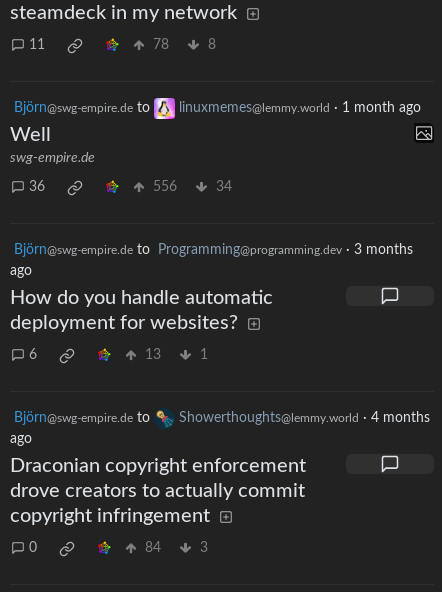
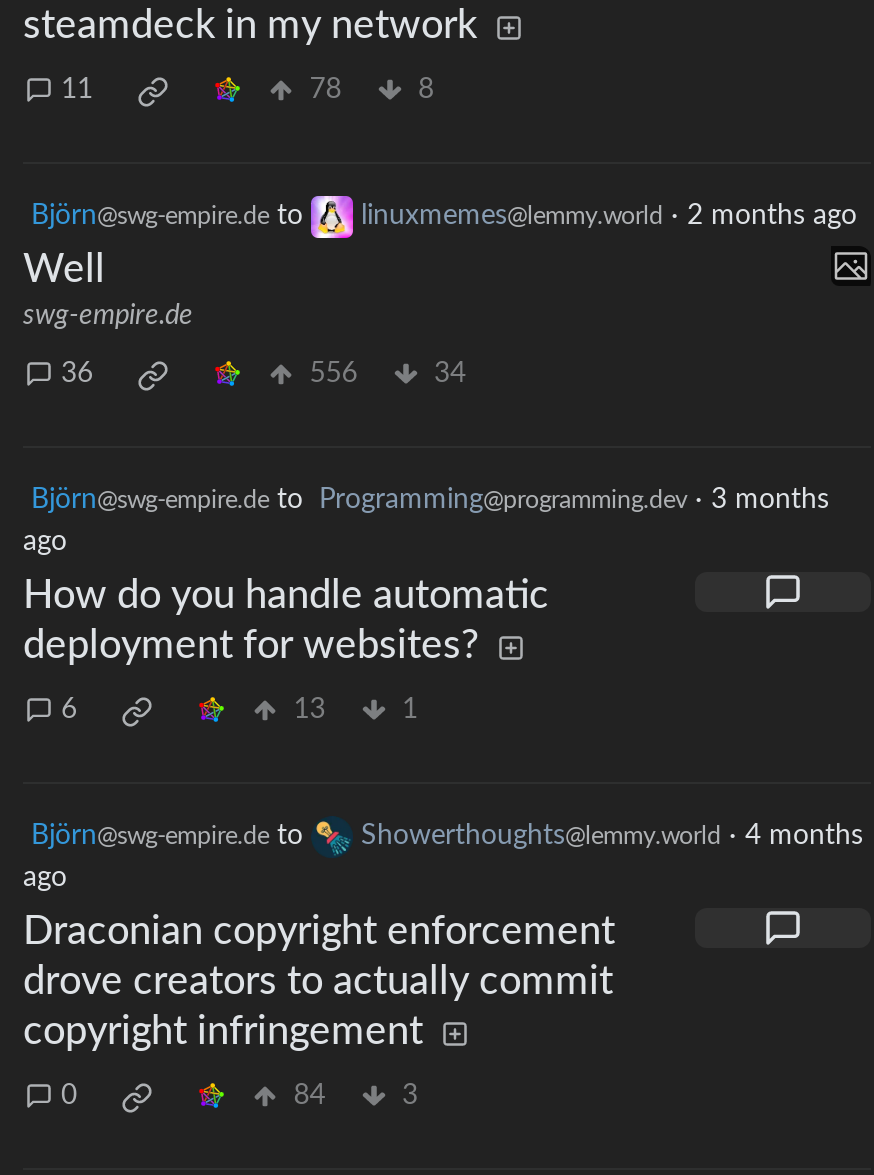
[179,101,421,115] linuxmemes@lemmy.world · 1 month ago -> [361,202,857,230] linuxmemes@lemmy.world · 2 months ago

